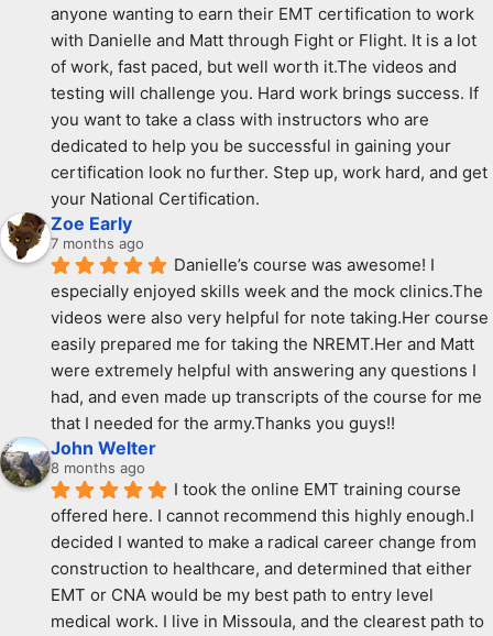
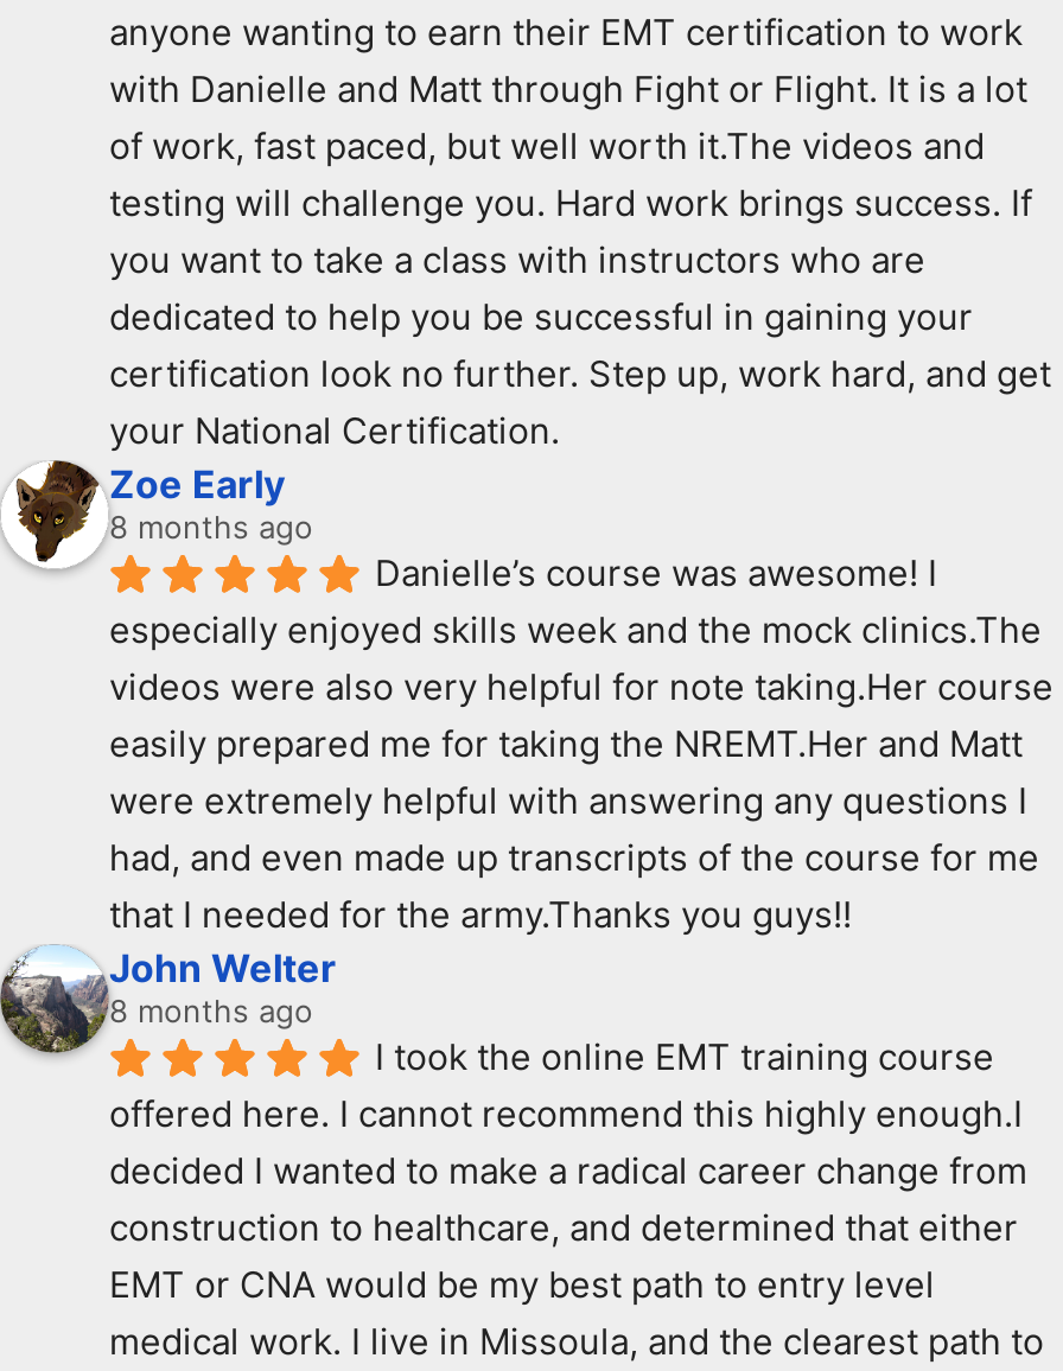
[51,235,144,252] 7 months ago -> [109,506,313,544] 8 months ago

